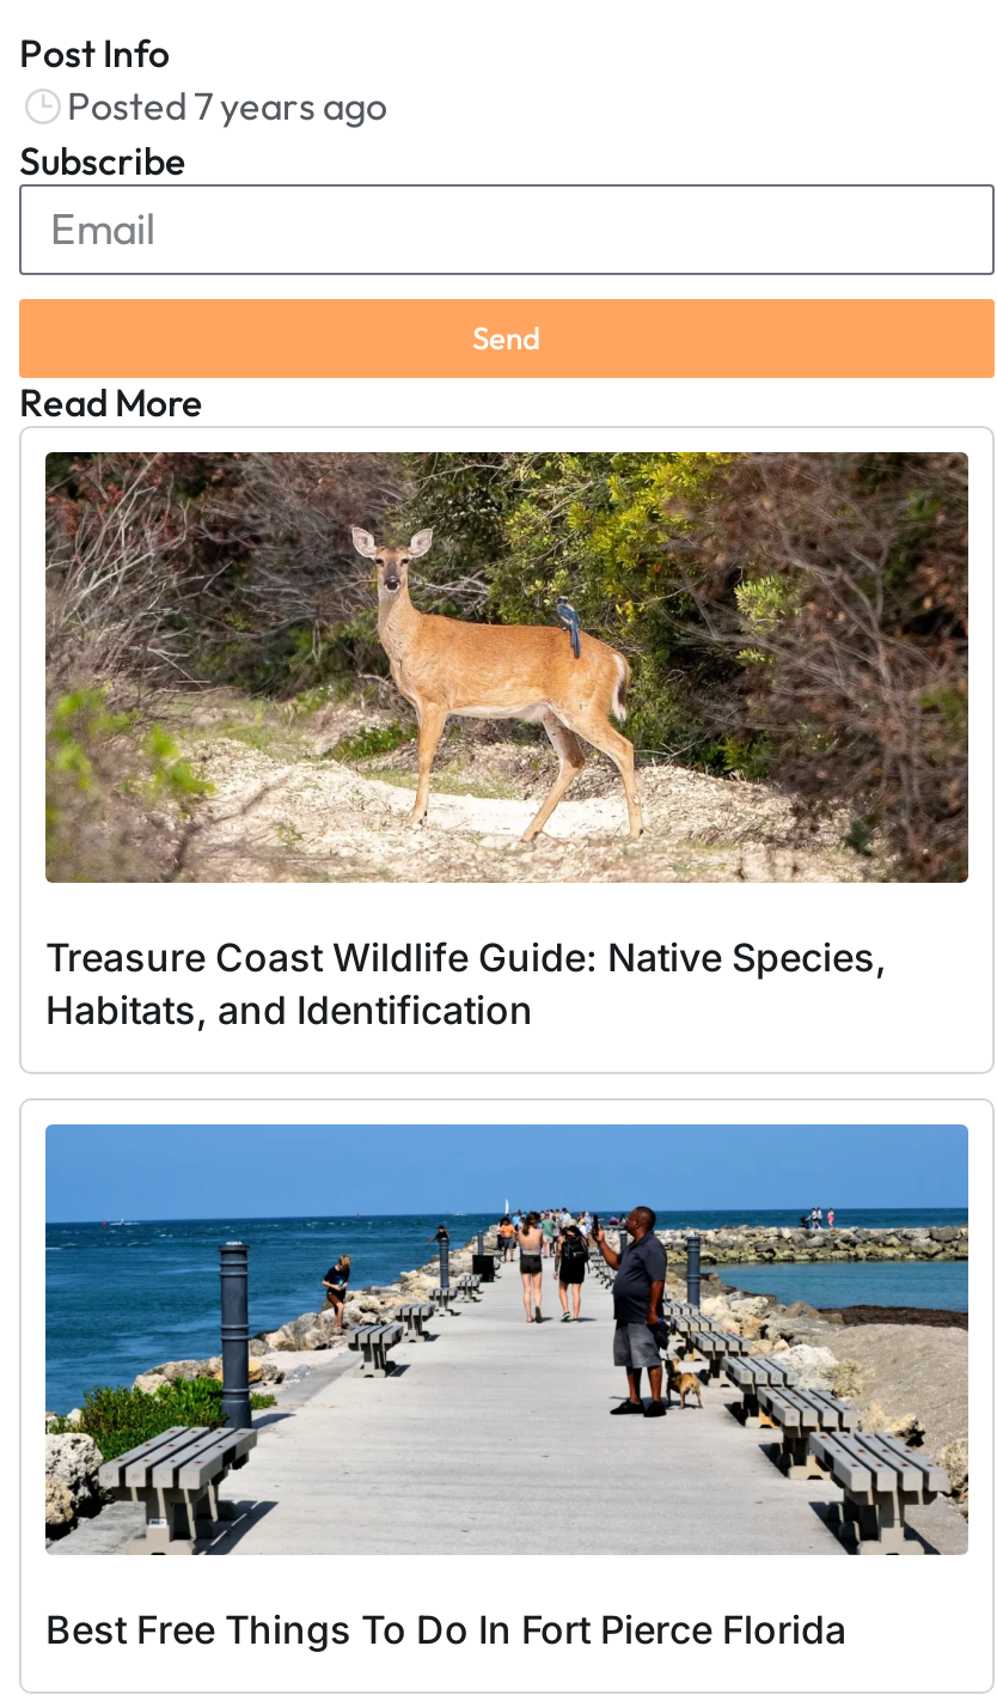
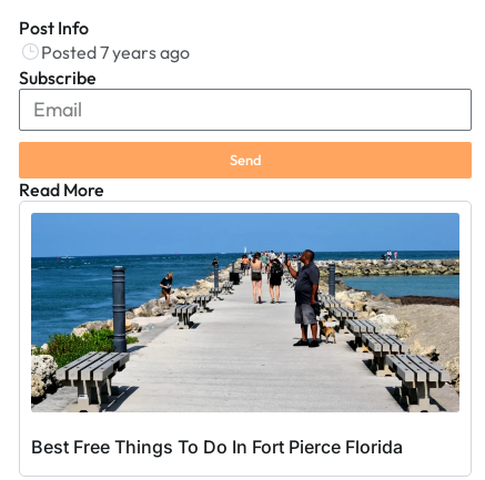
[43,450,971,1035] [image] | Treasure Coast Wildlife Guide: Native Species, | Habitats, and Identification -> none

